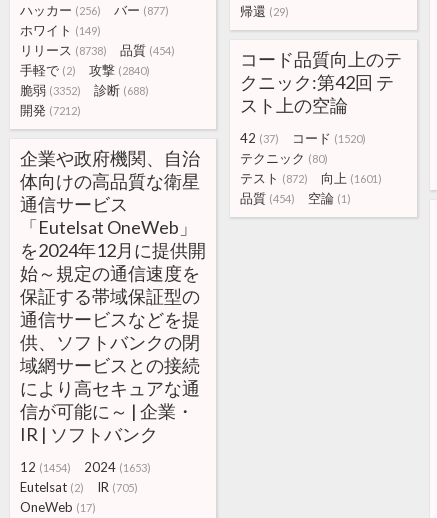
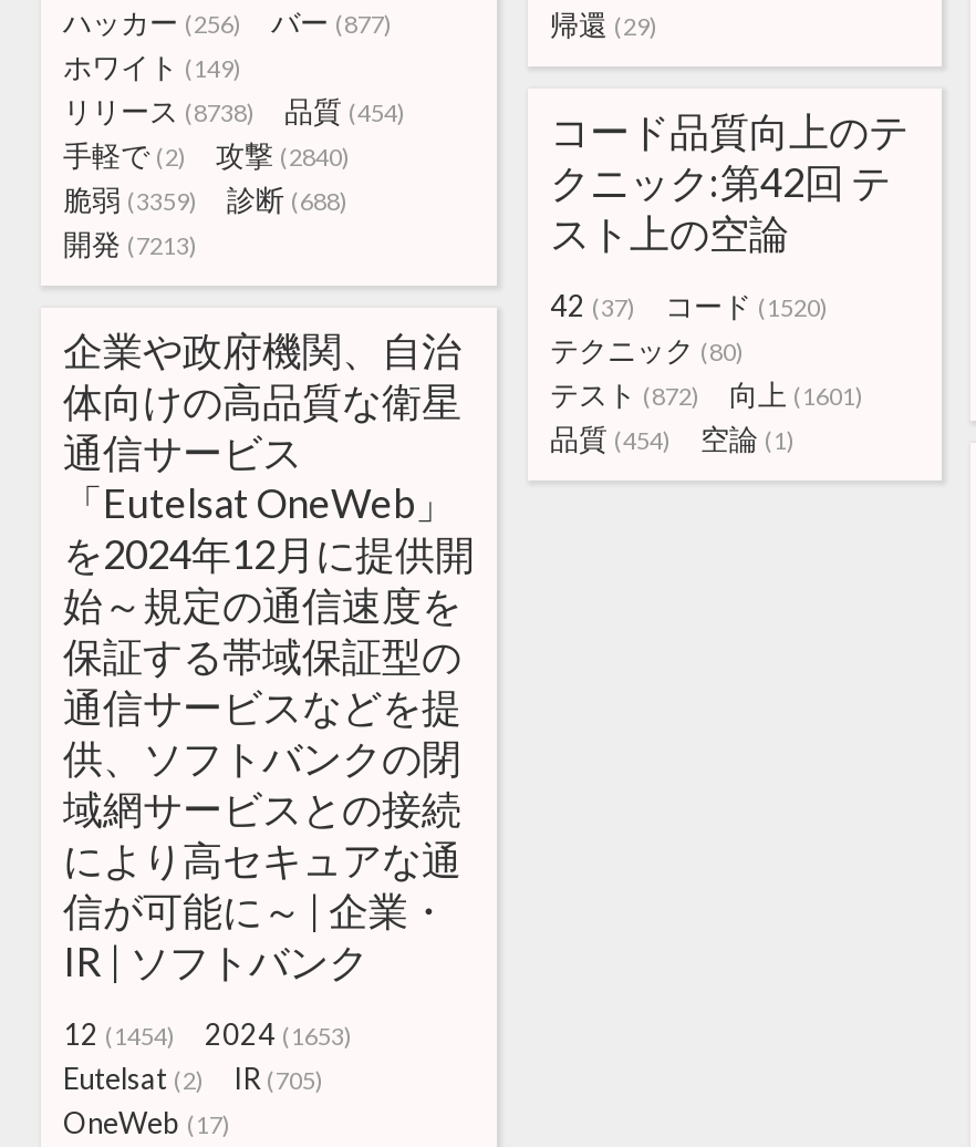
[20,82,149,98] 脆弱 (3352) 診断 (688) -> [63,182,349,217] 脆弱 (3359) 診断 (688)
[20,102,81,118] 開発 (7212) -> [63,226,198,261] 開発 (7213)

